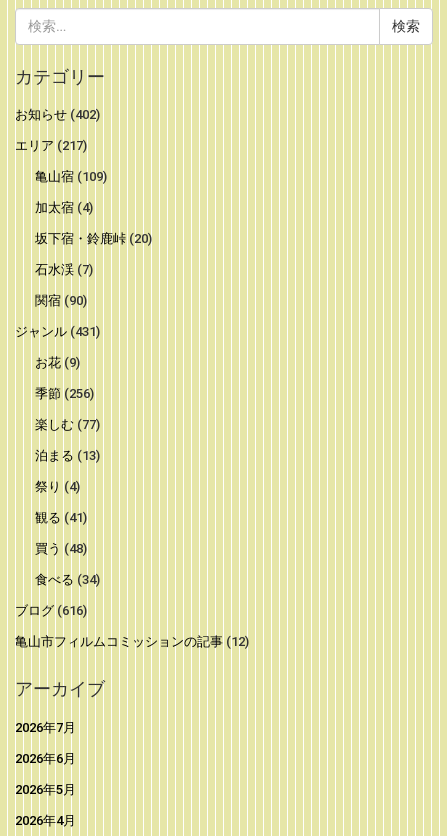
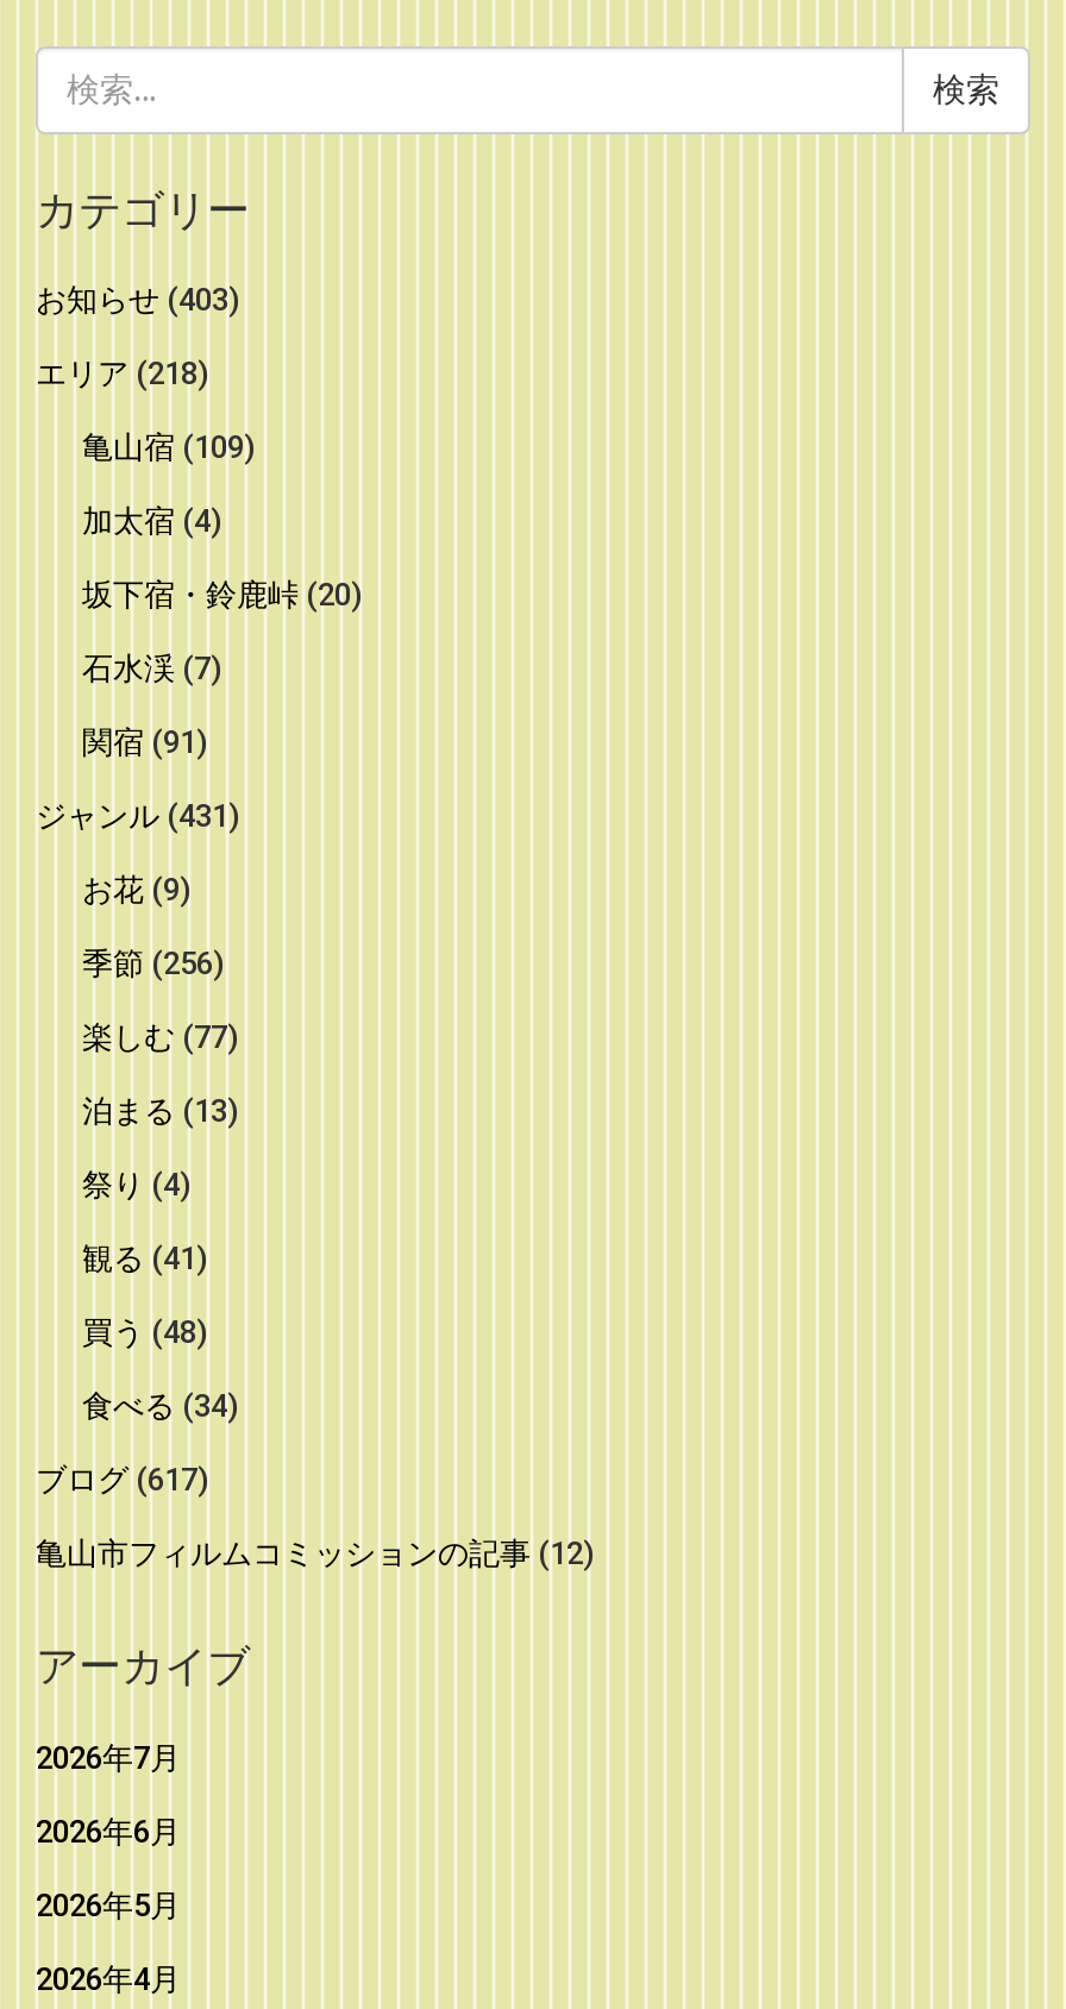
[15,107,100,122] お知らせ(402) -> [36,282,238,318] お知らせ(403)
[15,138,87,153] エリア(217) -> [36,356,207,391] エリア(218)
[34,293,86,308] 関宿(90) -> [82,724,206,760] 関宿(91)
[15,603,87,618] ブログ(616) -> [36,1462,207,1498] ブログ(617)

